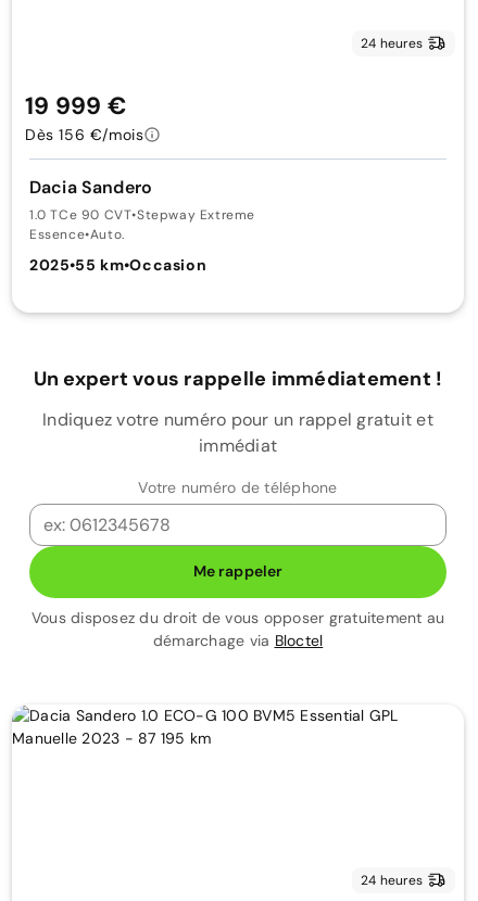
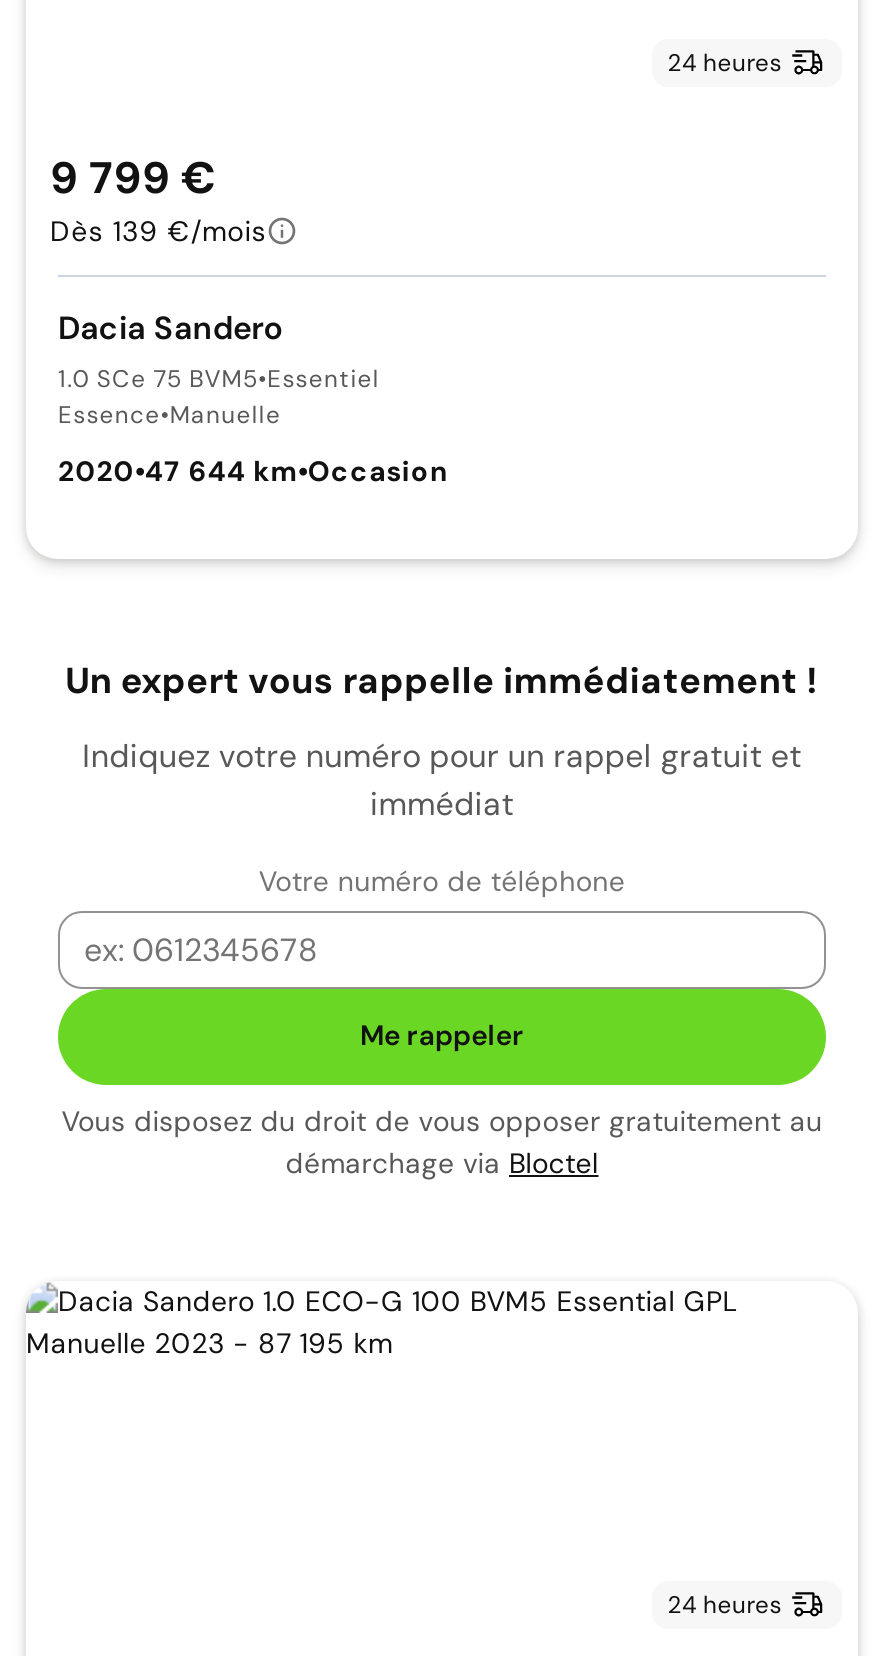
[25,90,144,144] 19 999 € | Dès 156 €/mois -> [50,149,267,249] 9 799 € | Dès 139 €/mois
[29,206,255,243] 1.0 TCe 90 CVT•Stepway Extreme | Essence•Auto. -> [58,363,380,431] 1.0 SCe 75 BVM5•Essentiel | Essence•Manuelle
[29,255,207,274] 2025•55 km•Occasion -> [58,453,449,489] 2020•47 644 km•Occasion

